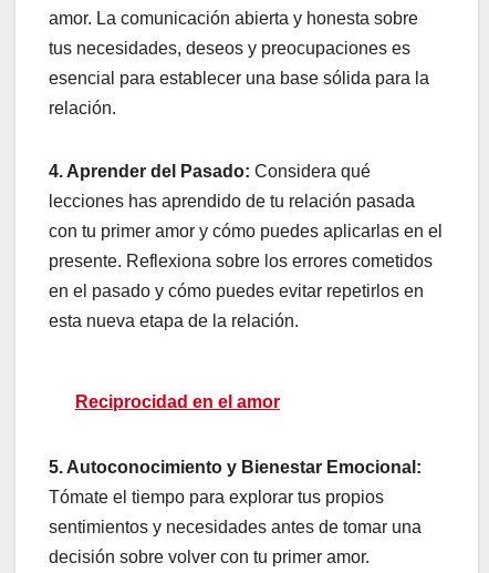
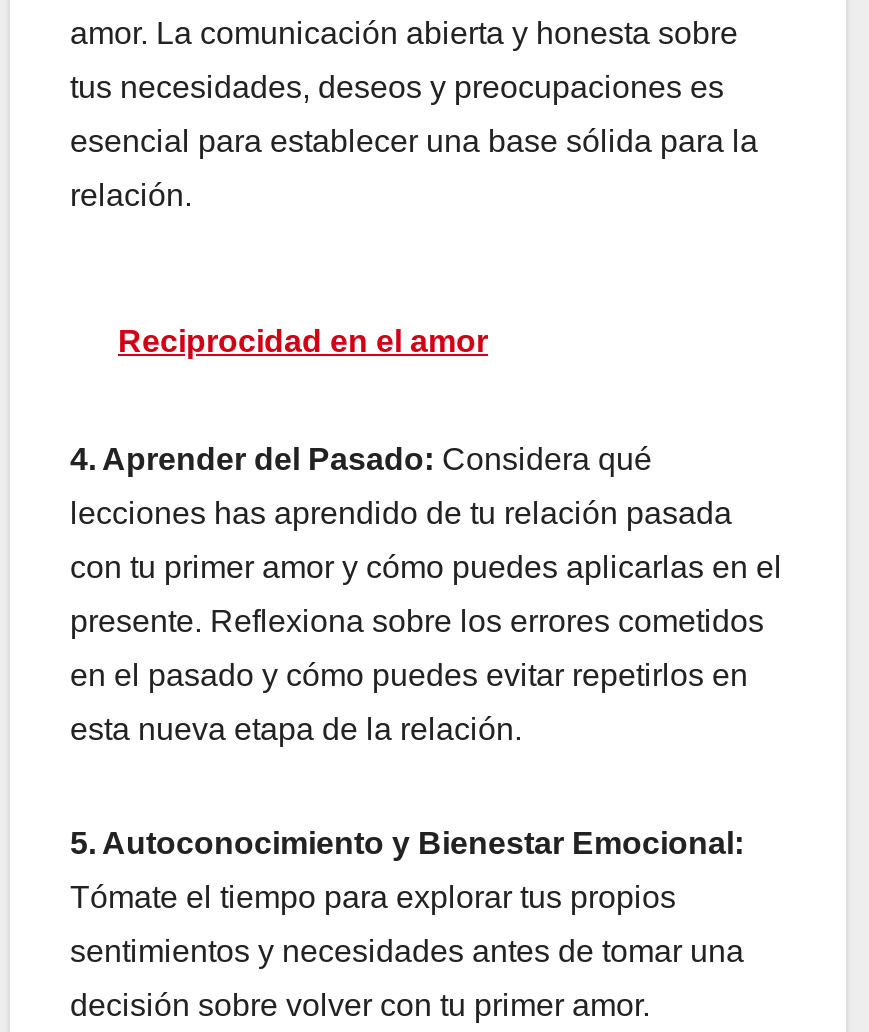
moved [49,162,443,330] -> [70,442,782,746]: 4. Aprender del Pasado: Considera qué | lecciones has aprendido de tu relación pasada | con tu primer amor y cómo puedes aplicarlas en el | presente. Reflexiona sobre los errores cometidos | en el pasado y cómo puedes evitar repetirlos en | esta nueva etapa de la relación.
moved [75,392,280,411] -> [118,324,488,358]: Reciprocidad en el amor

